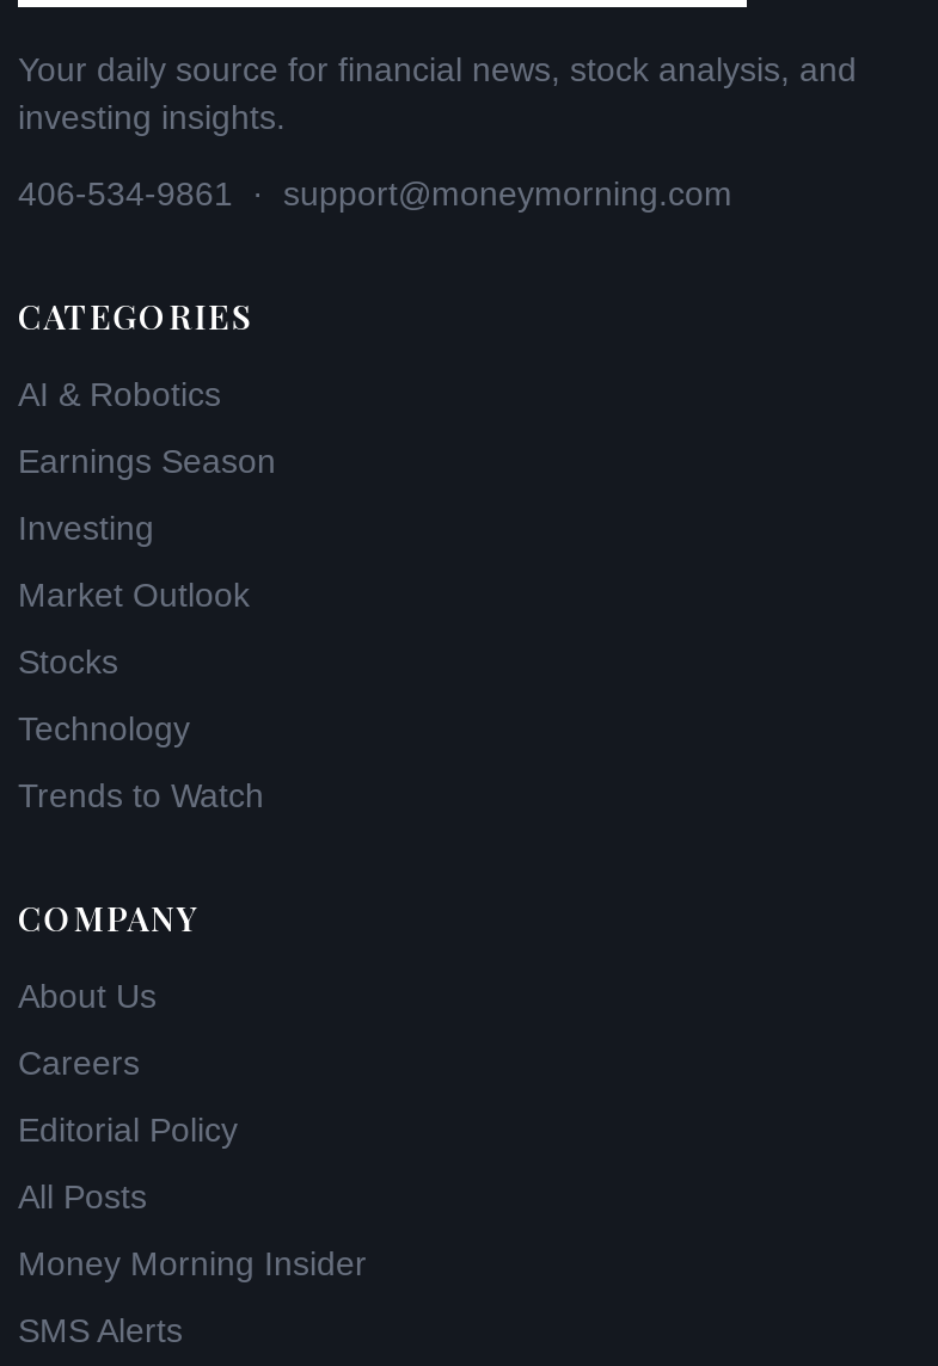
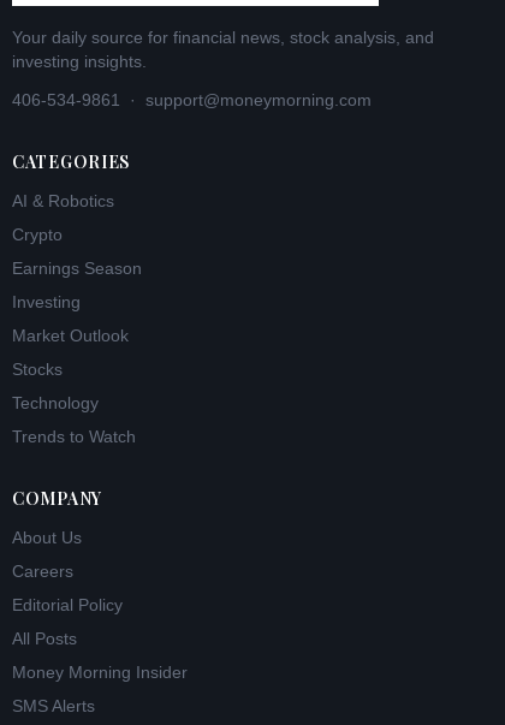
none -> [12,225,63,244] Crypto

